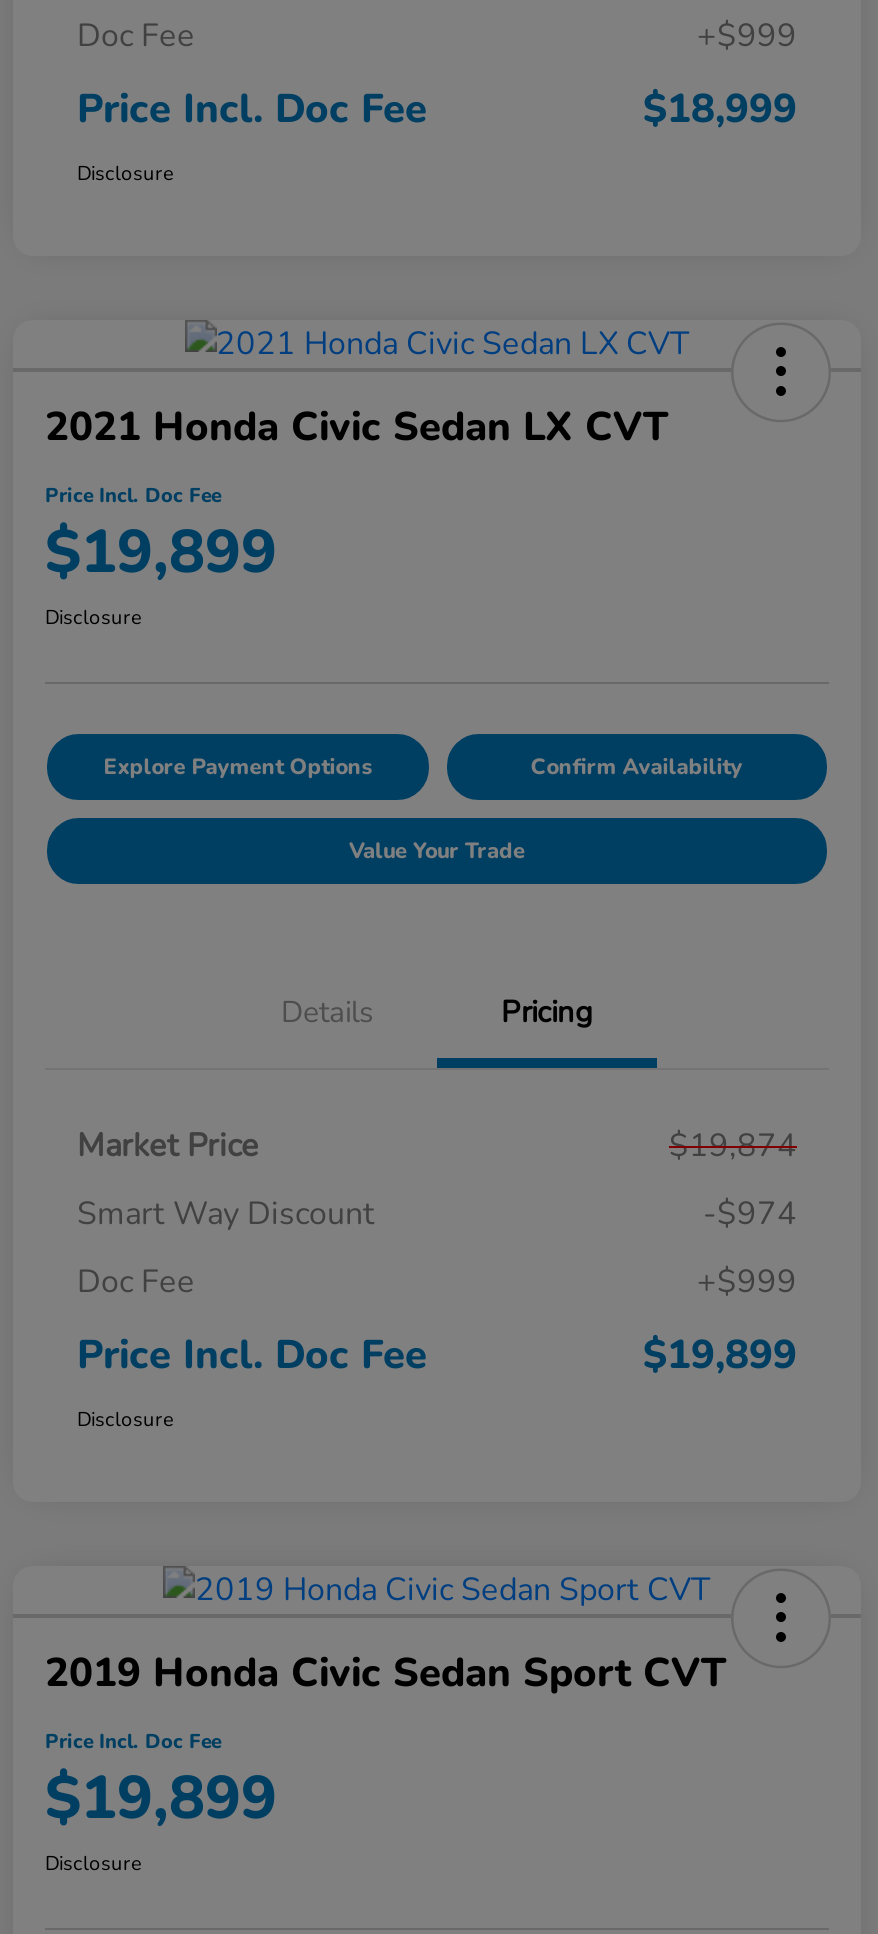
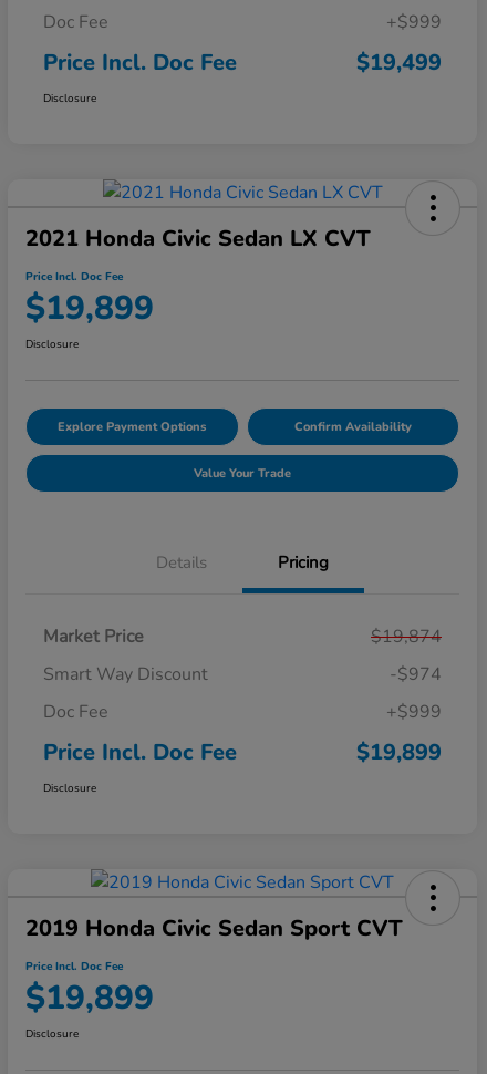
[643,82,797,136] $18,999 -> [356,47,442,77] $19,499

